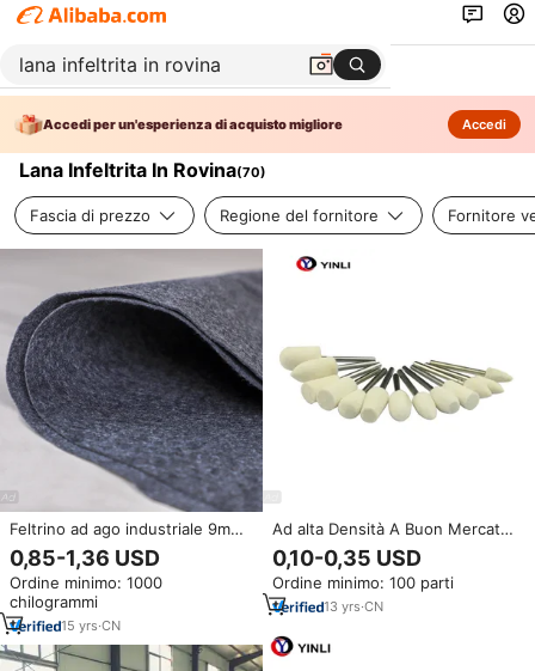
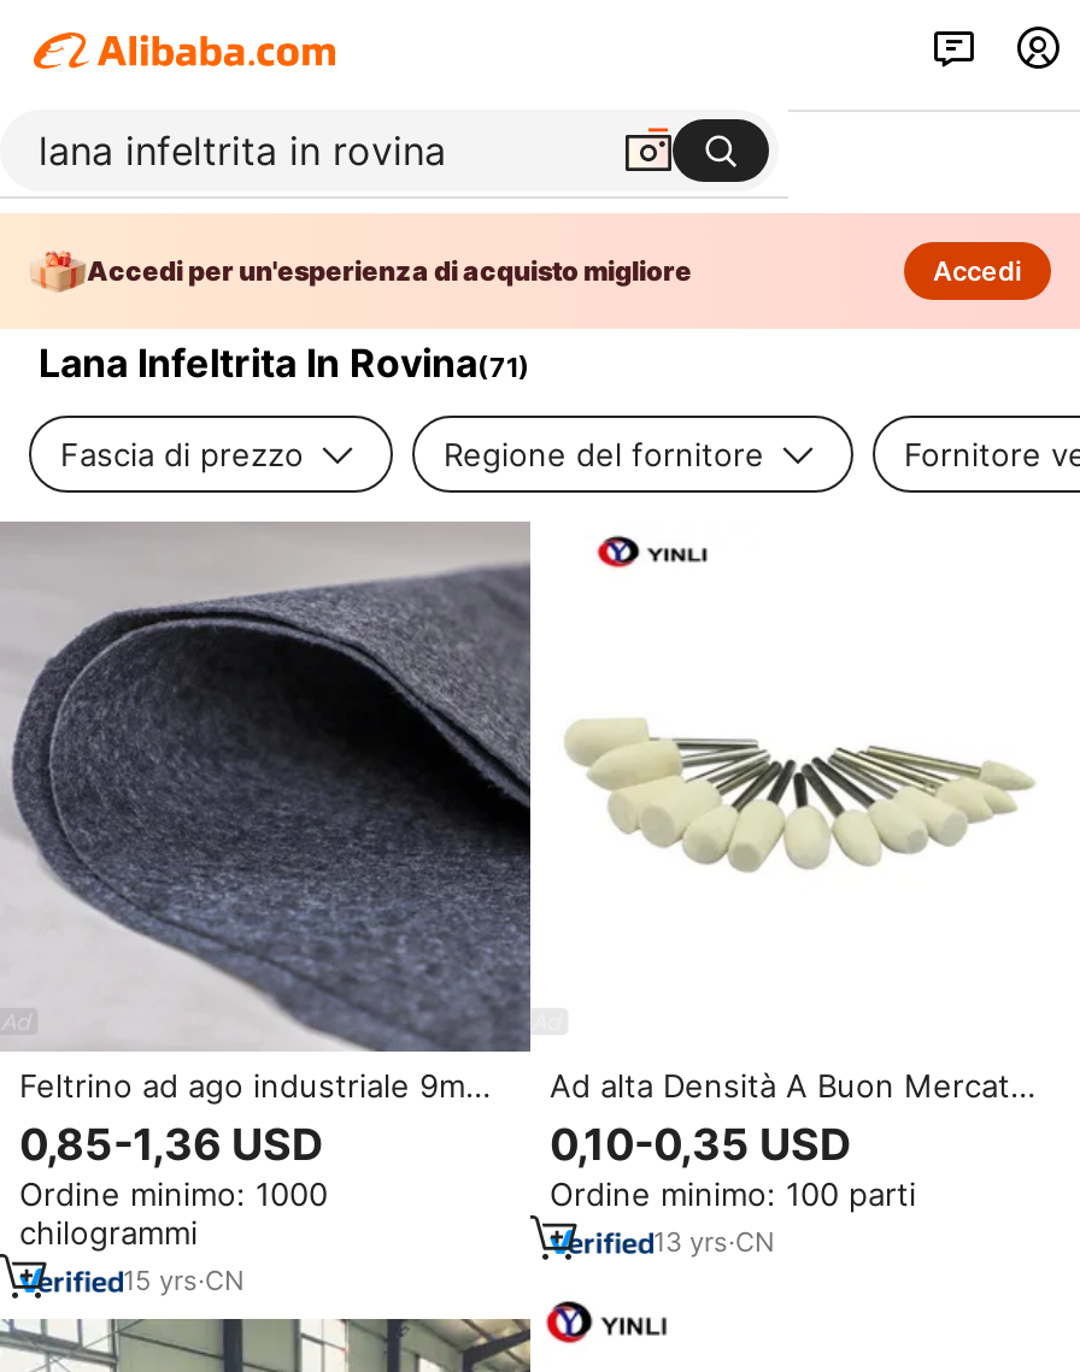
[19,158,266,182] Lana Infeltrita In Rovina(70) -> [39,338,530,387] Lana Infeltrita In Rovina(71)

